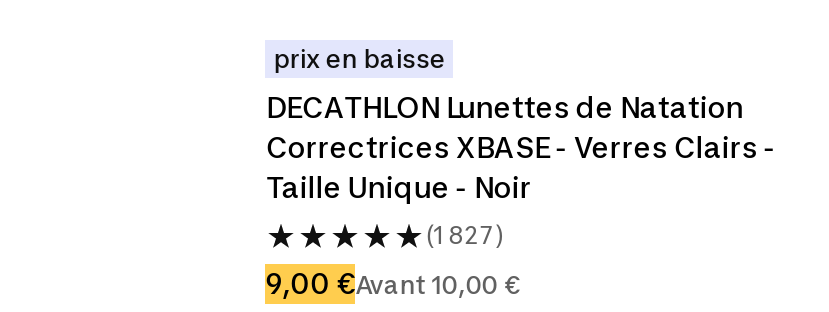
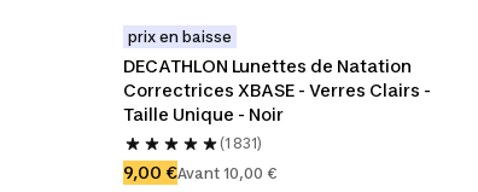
[426,220,504,250] (1 827) -> [220,134,262,152] (1 831)

